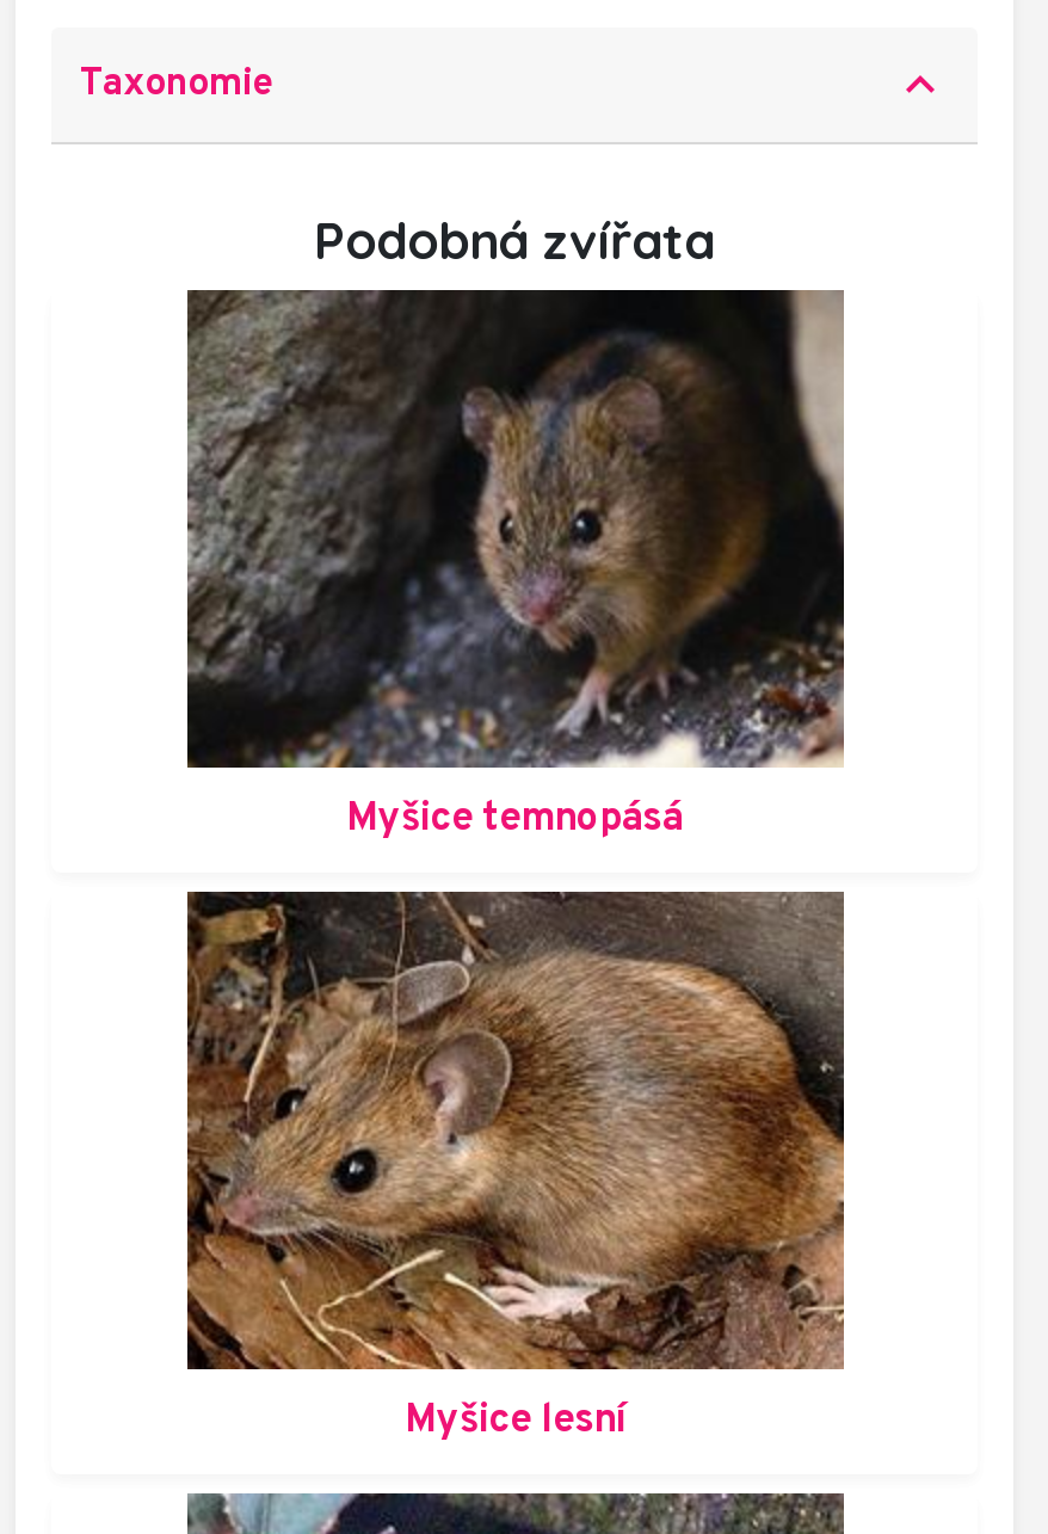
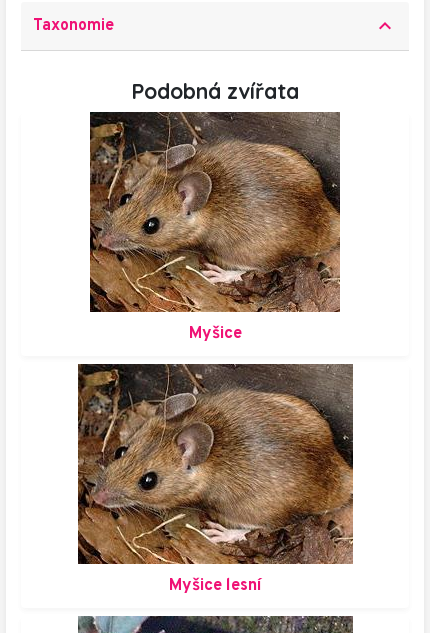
[185,288,846,844] [image] | Myšice temnopásá -> [78,111,353,344] [image] | Myšice

